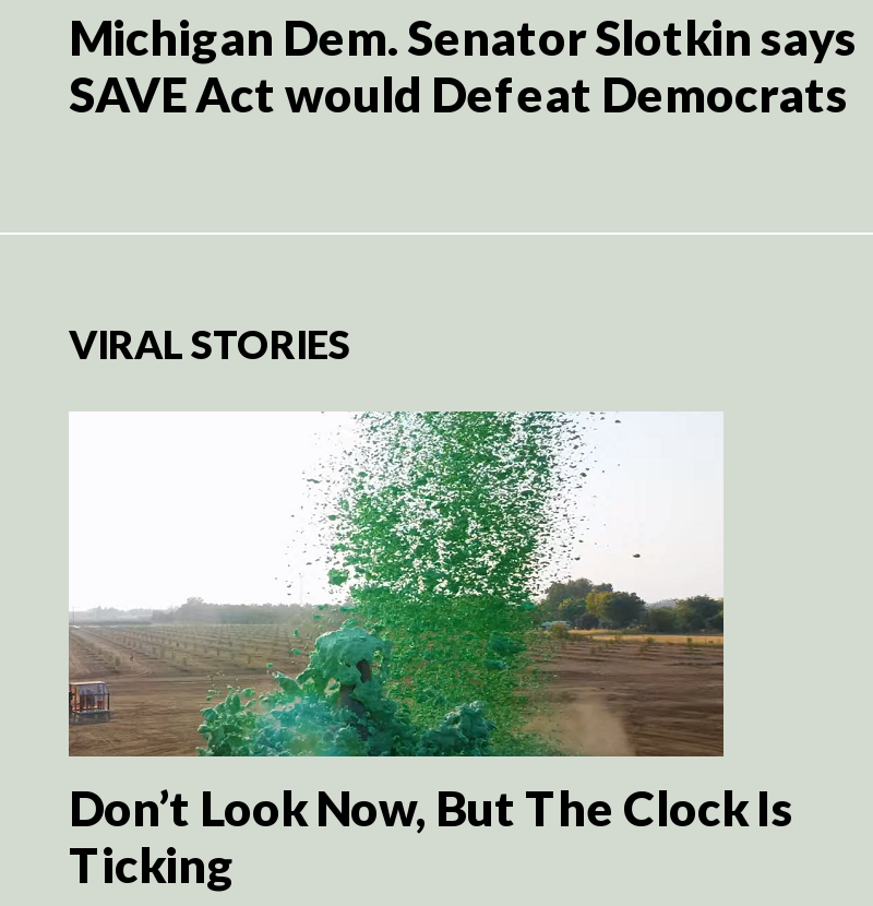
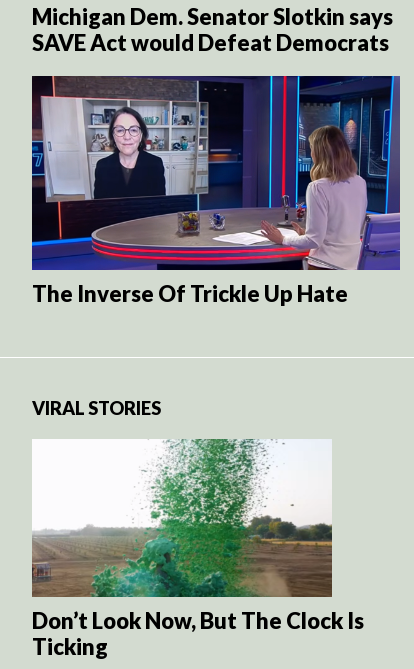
none -> [31,75,401,307] [image] | The Inverse Of Trickle Up Hate

